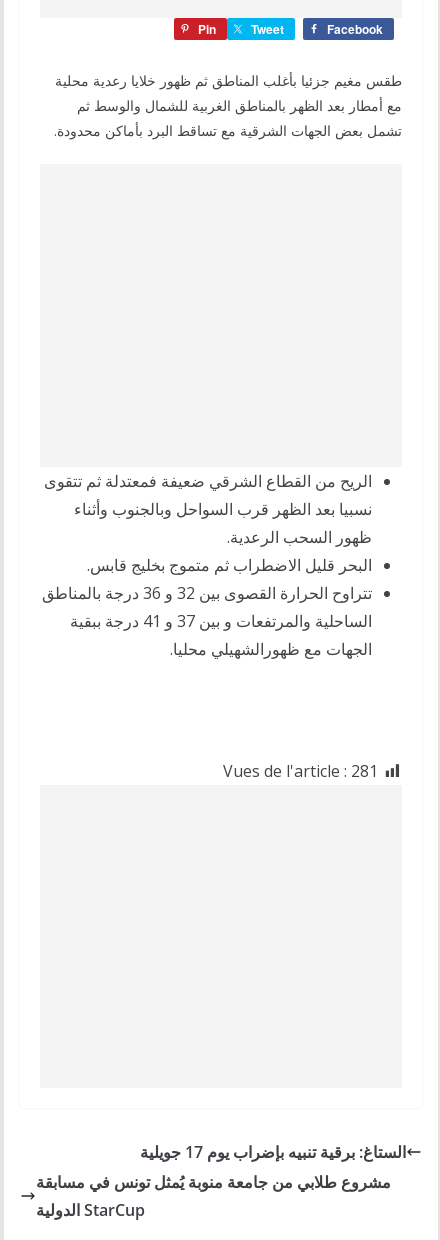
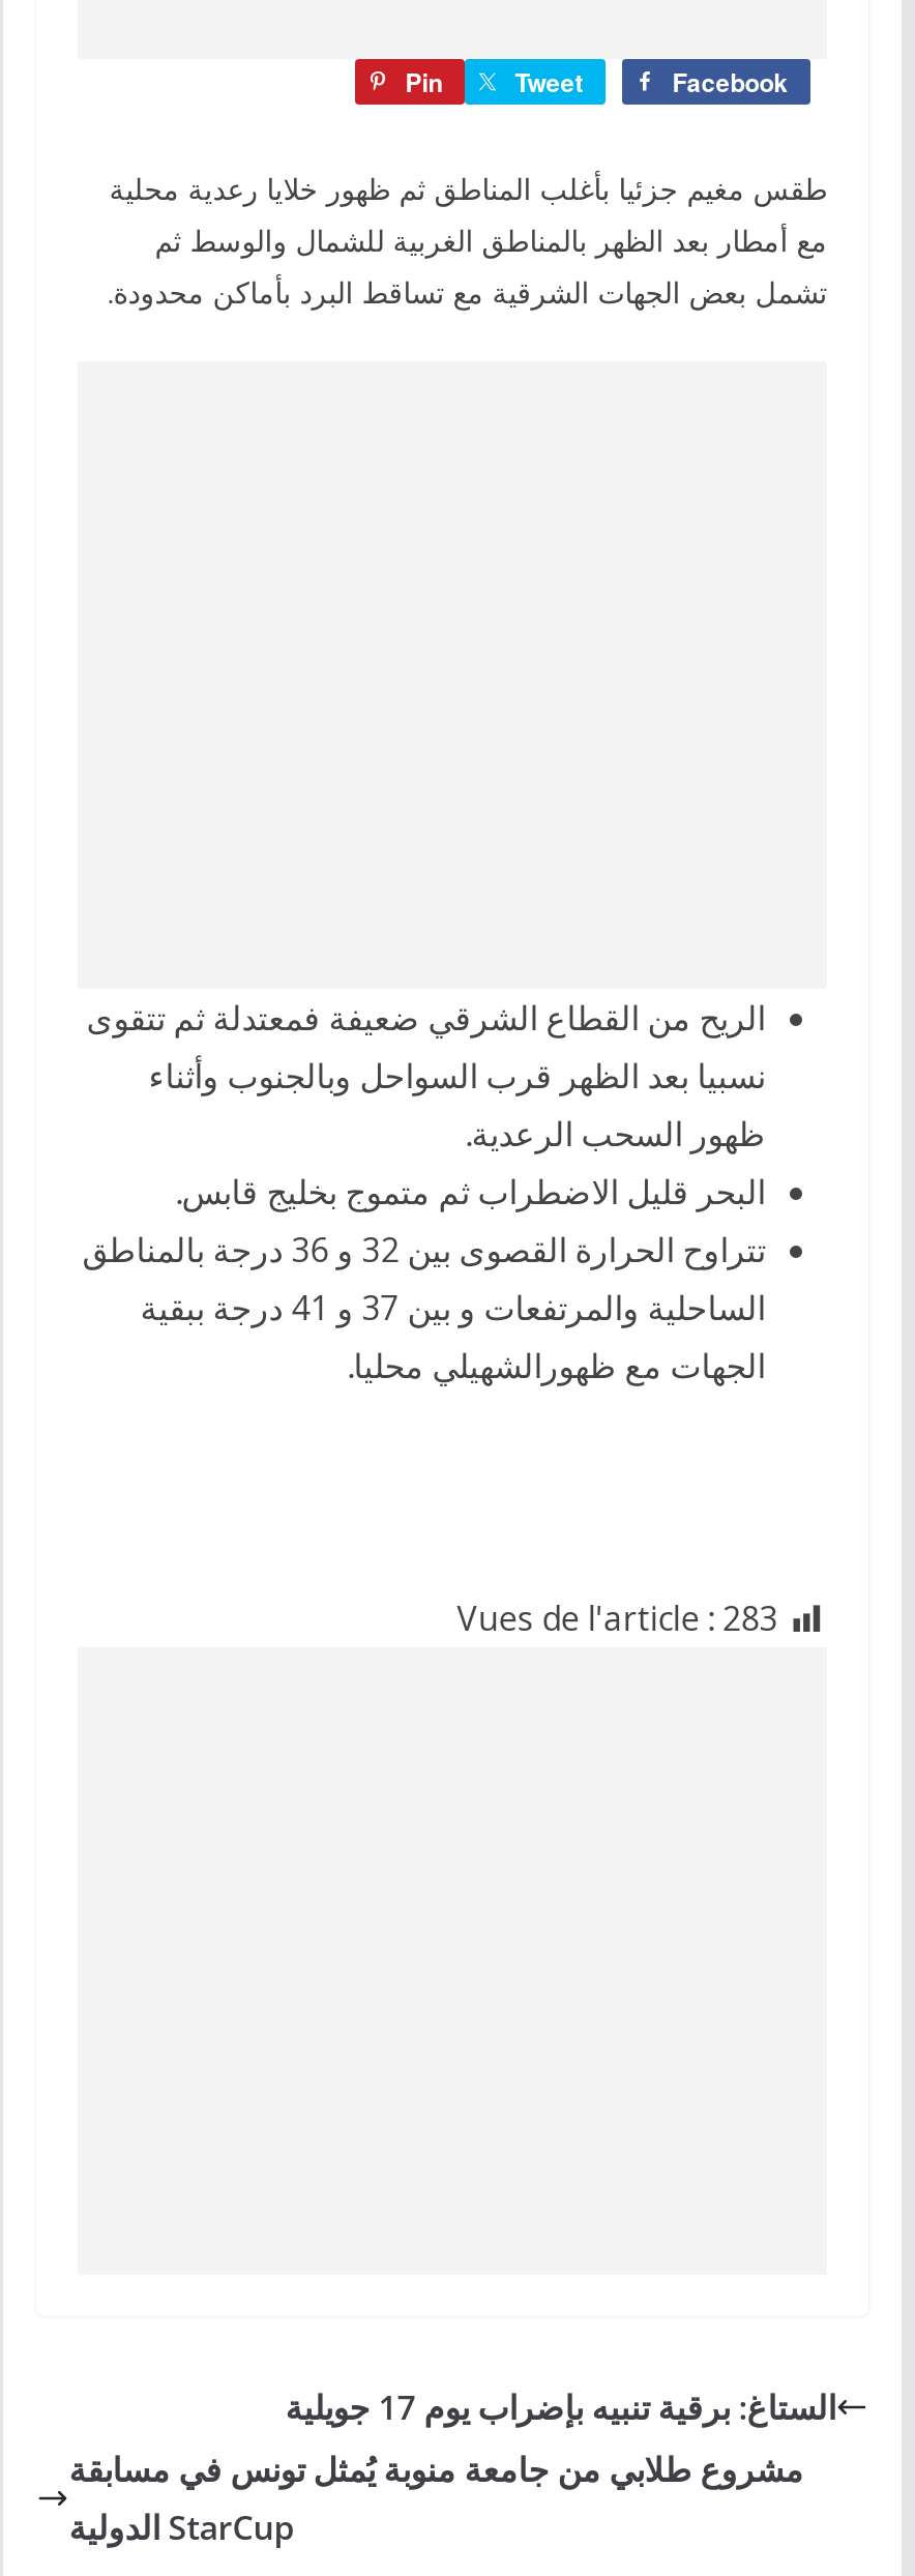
[223,760,378,782] Vues de l'article : 281 -> [457,1596,778,1642] Vues de l'article : 283

